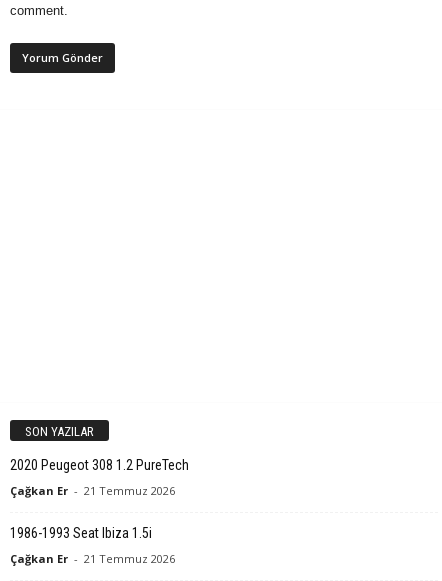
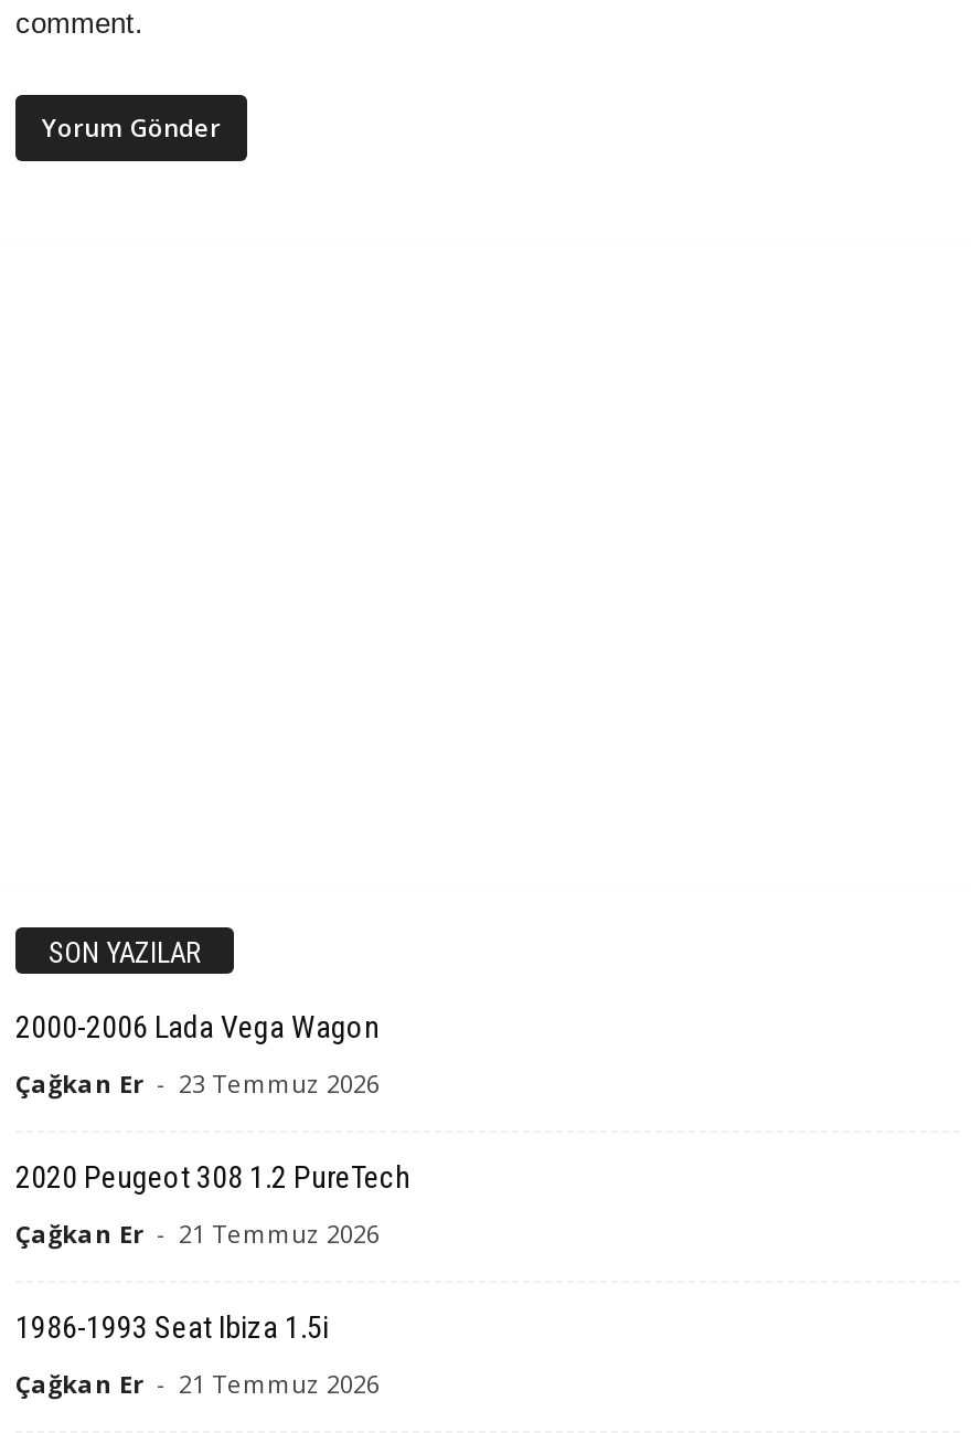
none -> [15,1009,380,1099] 2000-2006 Lada Vega Wagon | Çağkan Er - 23 Temmuz 2026

